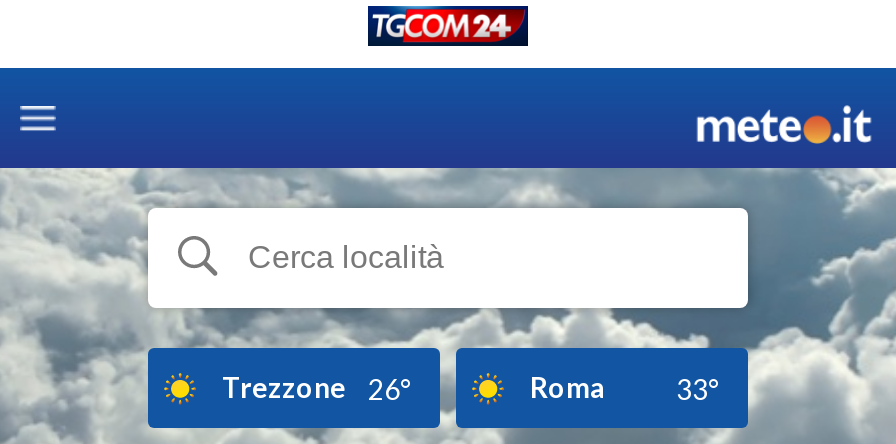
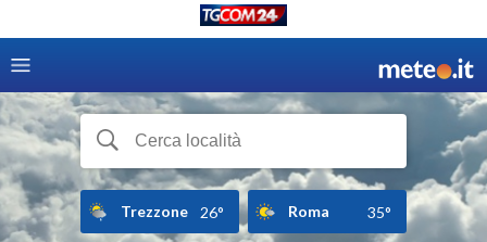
[676,371,720,405] 33° -> [367,202,391,221] 35°

